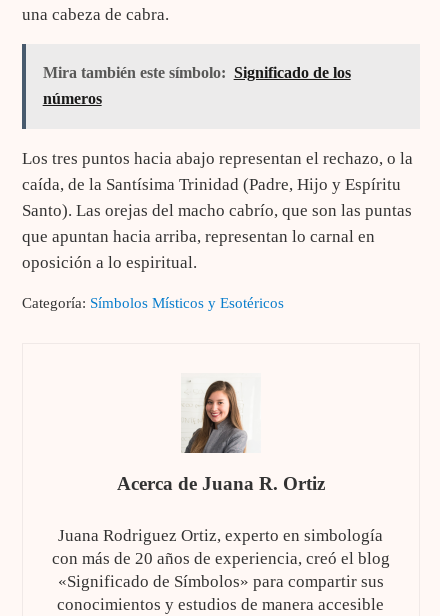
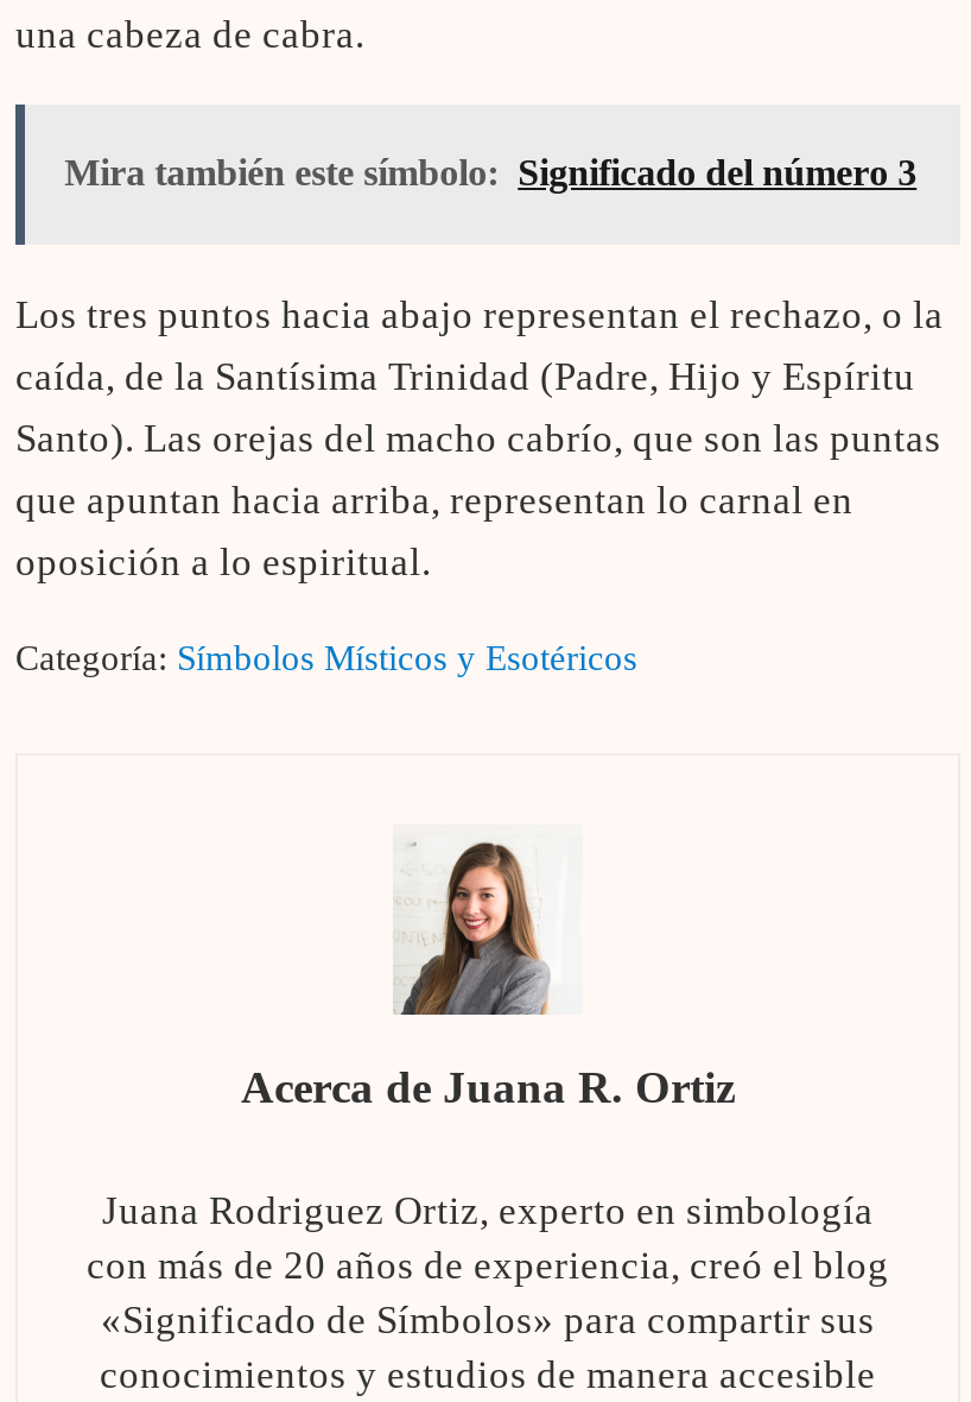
[43,64,351,107] Mira también este símbolo: Significado de los | números -> [64,153,917,194] Mira también este símbolo: Significado del número 3

